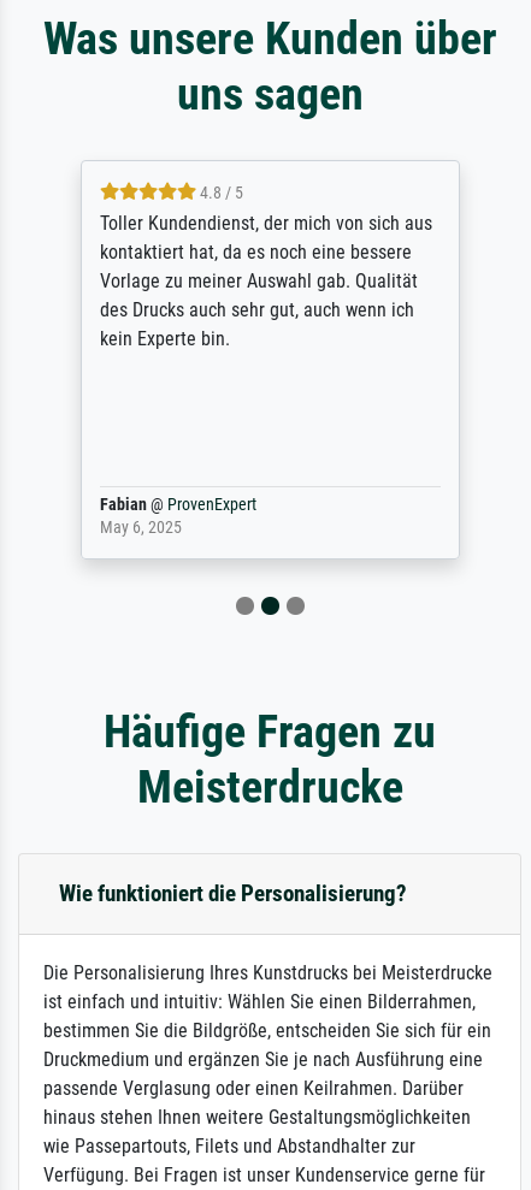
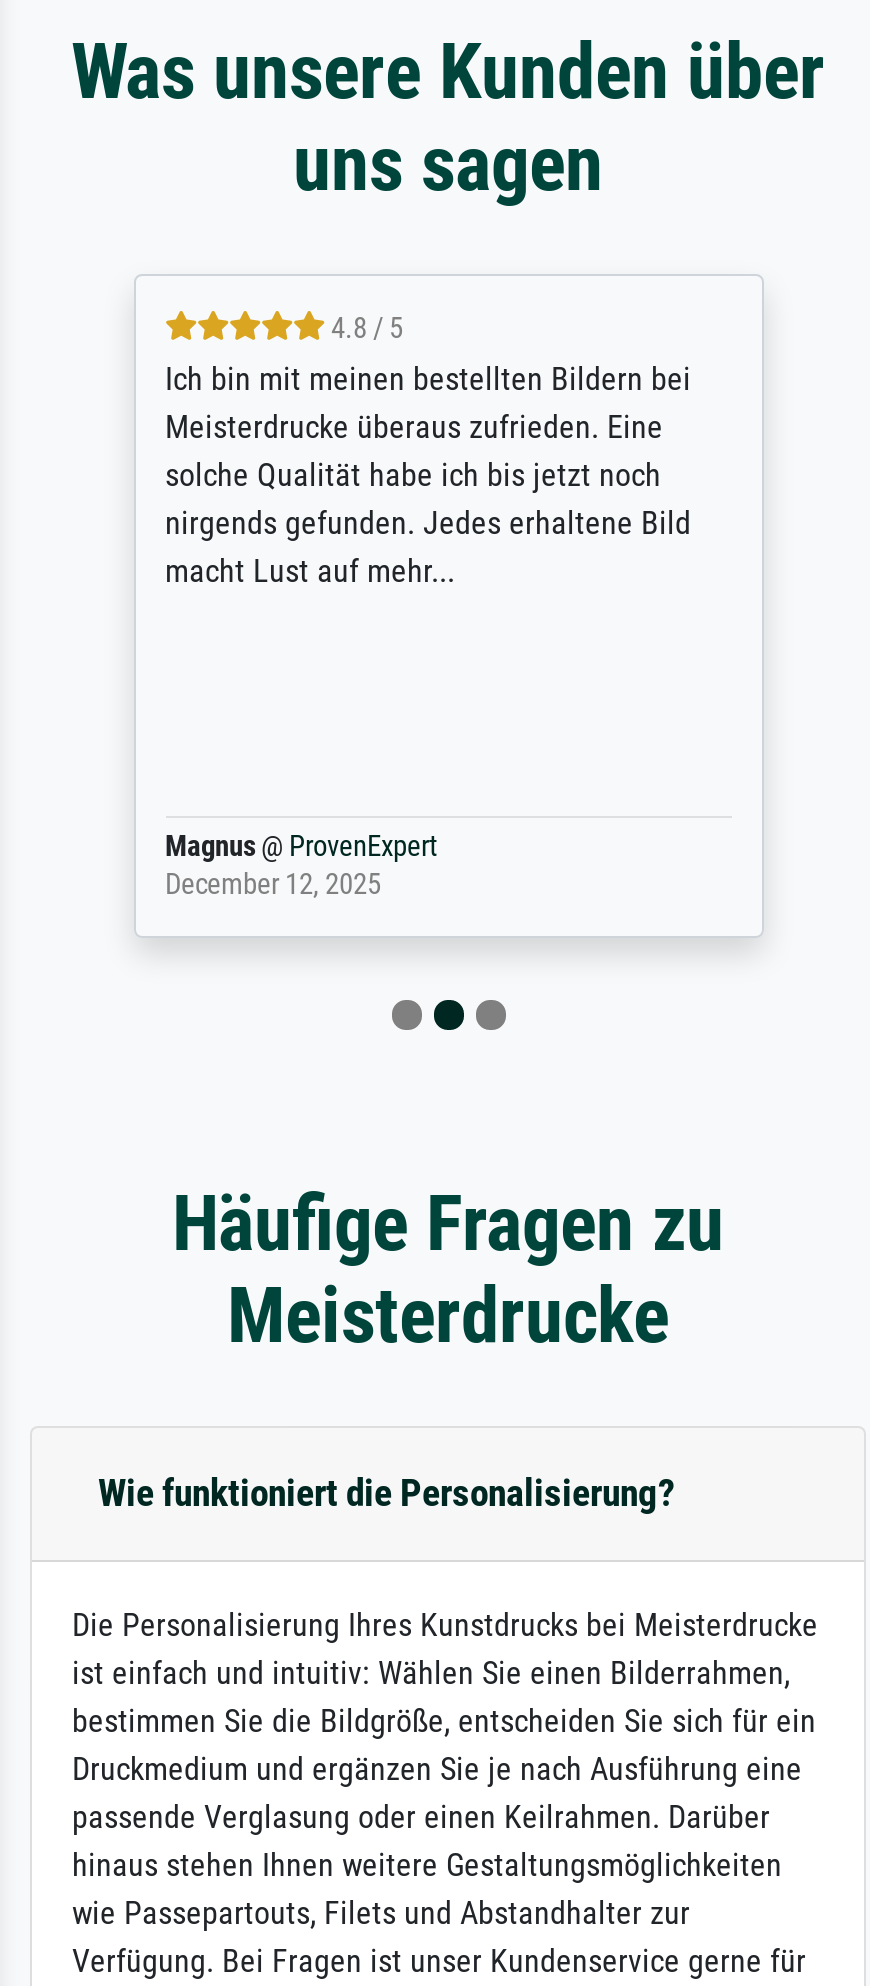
[99,212,432,350] Toller Kundendienst, der mich von sich aus | kontaktiert hat, da es noch eine bessere | Vorlage zu meiner Auswahl gab. Qualität | des Drucks auch sehr gut, auch wenn ich | kein Experte bin. -> [165,360,691,590] Ich bin mit meinen bestellten Bildern bei | Meisterdrucke überaus zufrieden. Eine | solche Qualität habe ich bis jetzt noch | nirgends gefunden. Jedes erhaltene Bild | macht Lust auf mehr...
[99,495,256,538] Fabian @ ProvenExpert | May 6, 2025 -> [165,830,437,902] Magnus @ ProvenExpert | December 12, 2025

